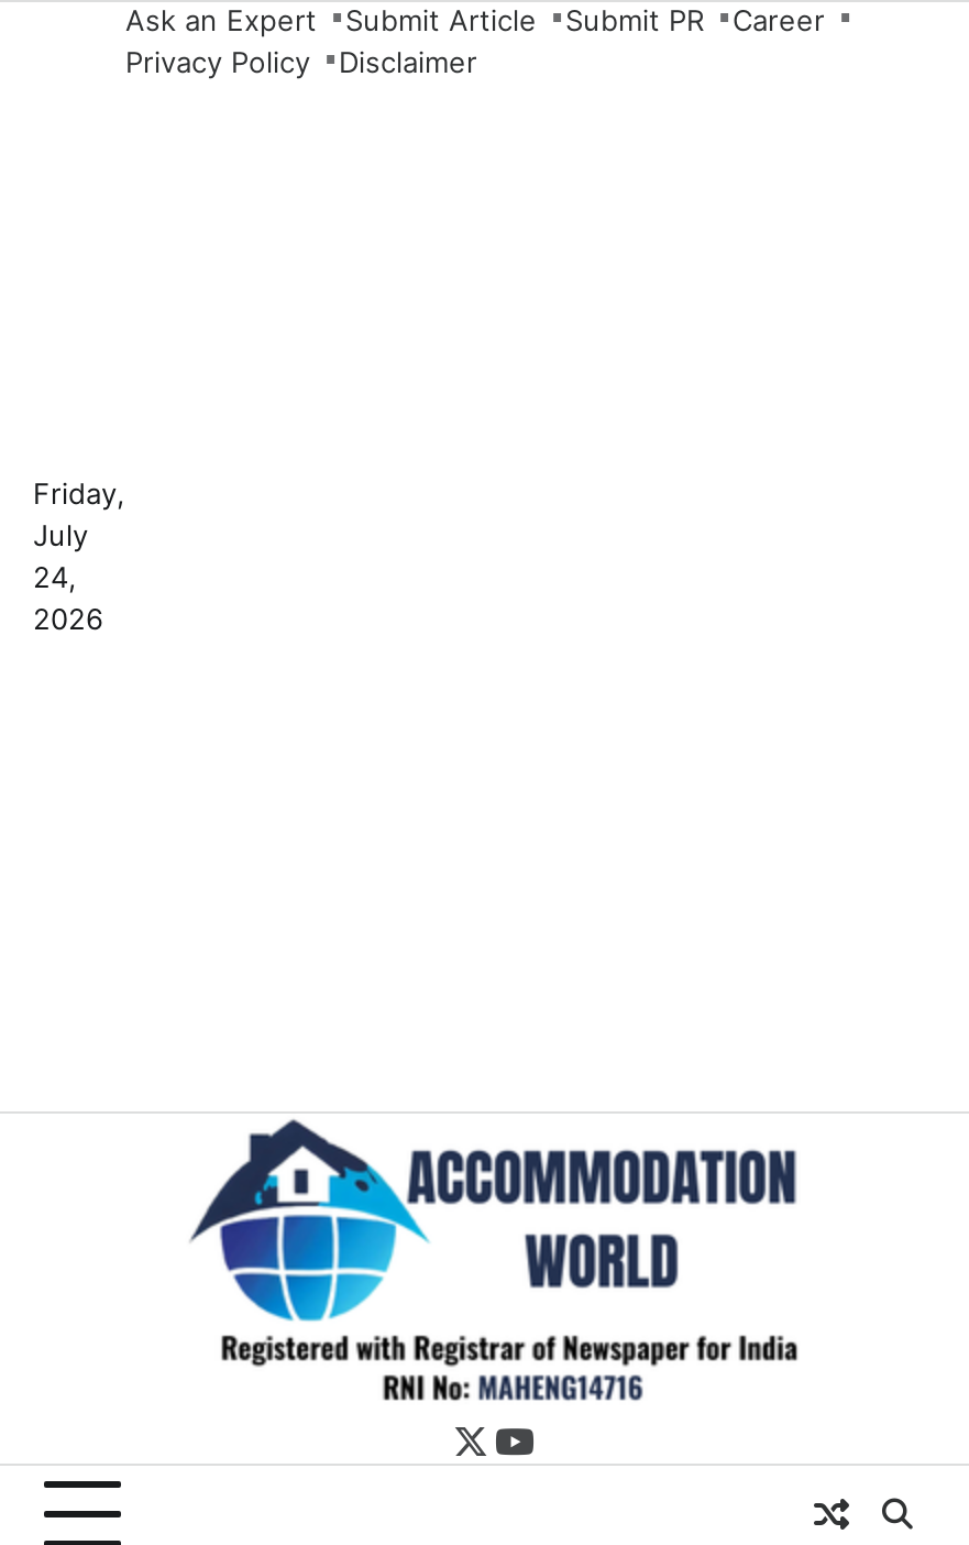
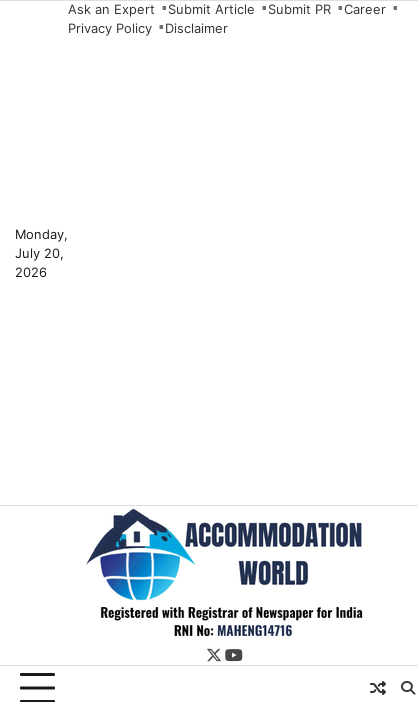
[33,475,125,594] Friday, | July | 24, -> [15,225,68,260] Monday, | July 20,

